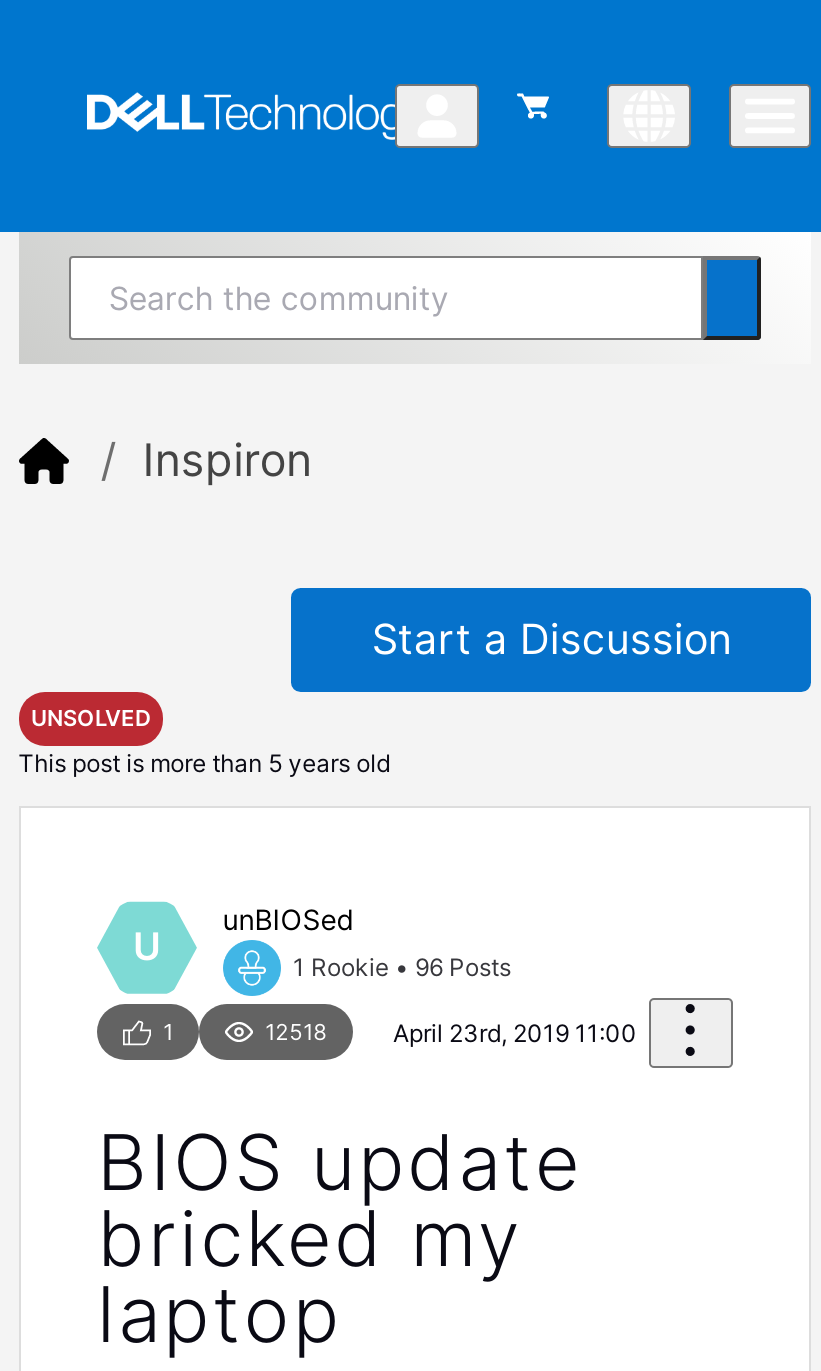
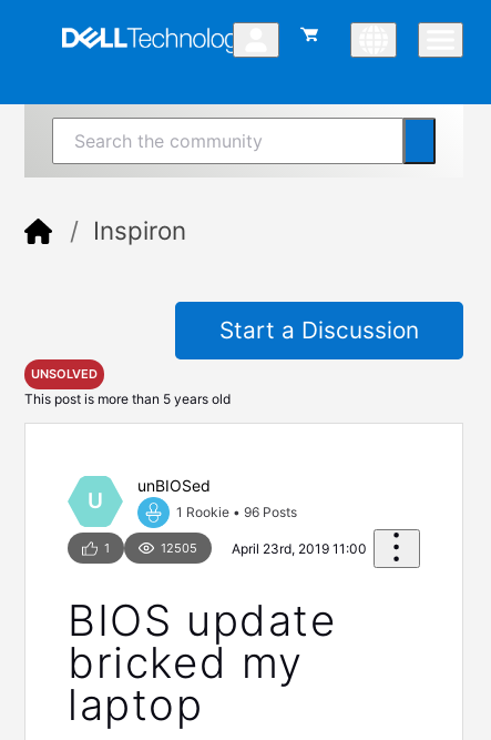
[265,1017,327,1045] 12518 -> [161,540,198,555] 12505

